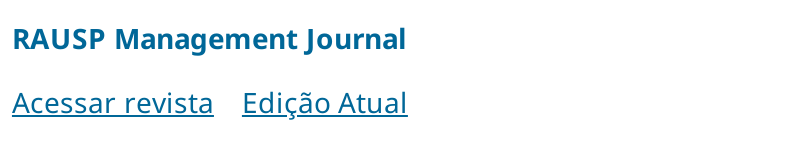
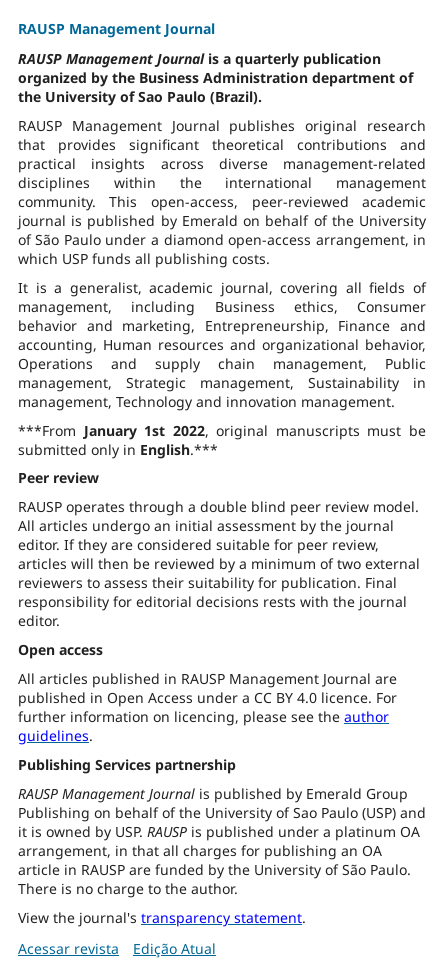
none -> [18,48,426,927] RAUSP Management Journal is a quarterly publication | organized by the Business Administration department of | the University of Sao Paulo (Brazil). | RAUSP Management Journal publishes original research | that provides significant theoretical contributions and | practical insights across diverse management-related | disciplines within the international management | community. This open-access, peer-reviewed academic | journal is published by Emerald on behalf of the University | of São Paulo under a diamond open-access arrangement, in | which USP funds all publishing costs. | It is a generalist, academic journal, covering all fields of | management, including Business ethics, Consumer | behavior and marketing, Entrepreneurship, Finance and | accounting, Human resources and organizational behavior, | Operations and supply chain management, Public | management, Strategic management, Sustainability in | management, Technology and innovation management. | ***From January 1st 2022, original manuscripts must be | submitted only in English.*** | Peer review | RAUSP operates through a double blind peer review model. | All articles undergo an initial assessment by the journal | editor. If they are considered suitable for peer review, | articles will then be reviewed by a minimum of two external | reviewers to assess their suitability for publication. Final | responsibility for editorial decisions rests with the journal | editor. | Open access | All articles published in RAUSP Management Journal are | published in Open Access under a CC BY 4.0 licence. For | further information on licencing, please see the author | guidelines. | Publishing Services partnership | RAUSP Management Journal is published by Emerald Group | Publishing on behalf of the University of Sao Paulo (USP) and | it is owned by USP. RAUSP is published under a platinum OA | arrangement, in that all charges for publishing an OA | article in RAUSP are funded by the University of São Paulo. | There is no charge to the author. | View the journal's transparency statement.

